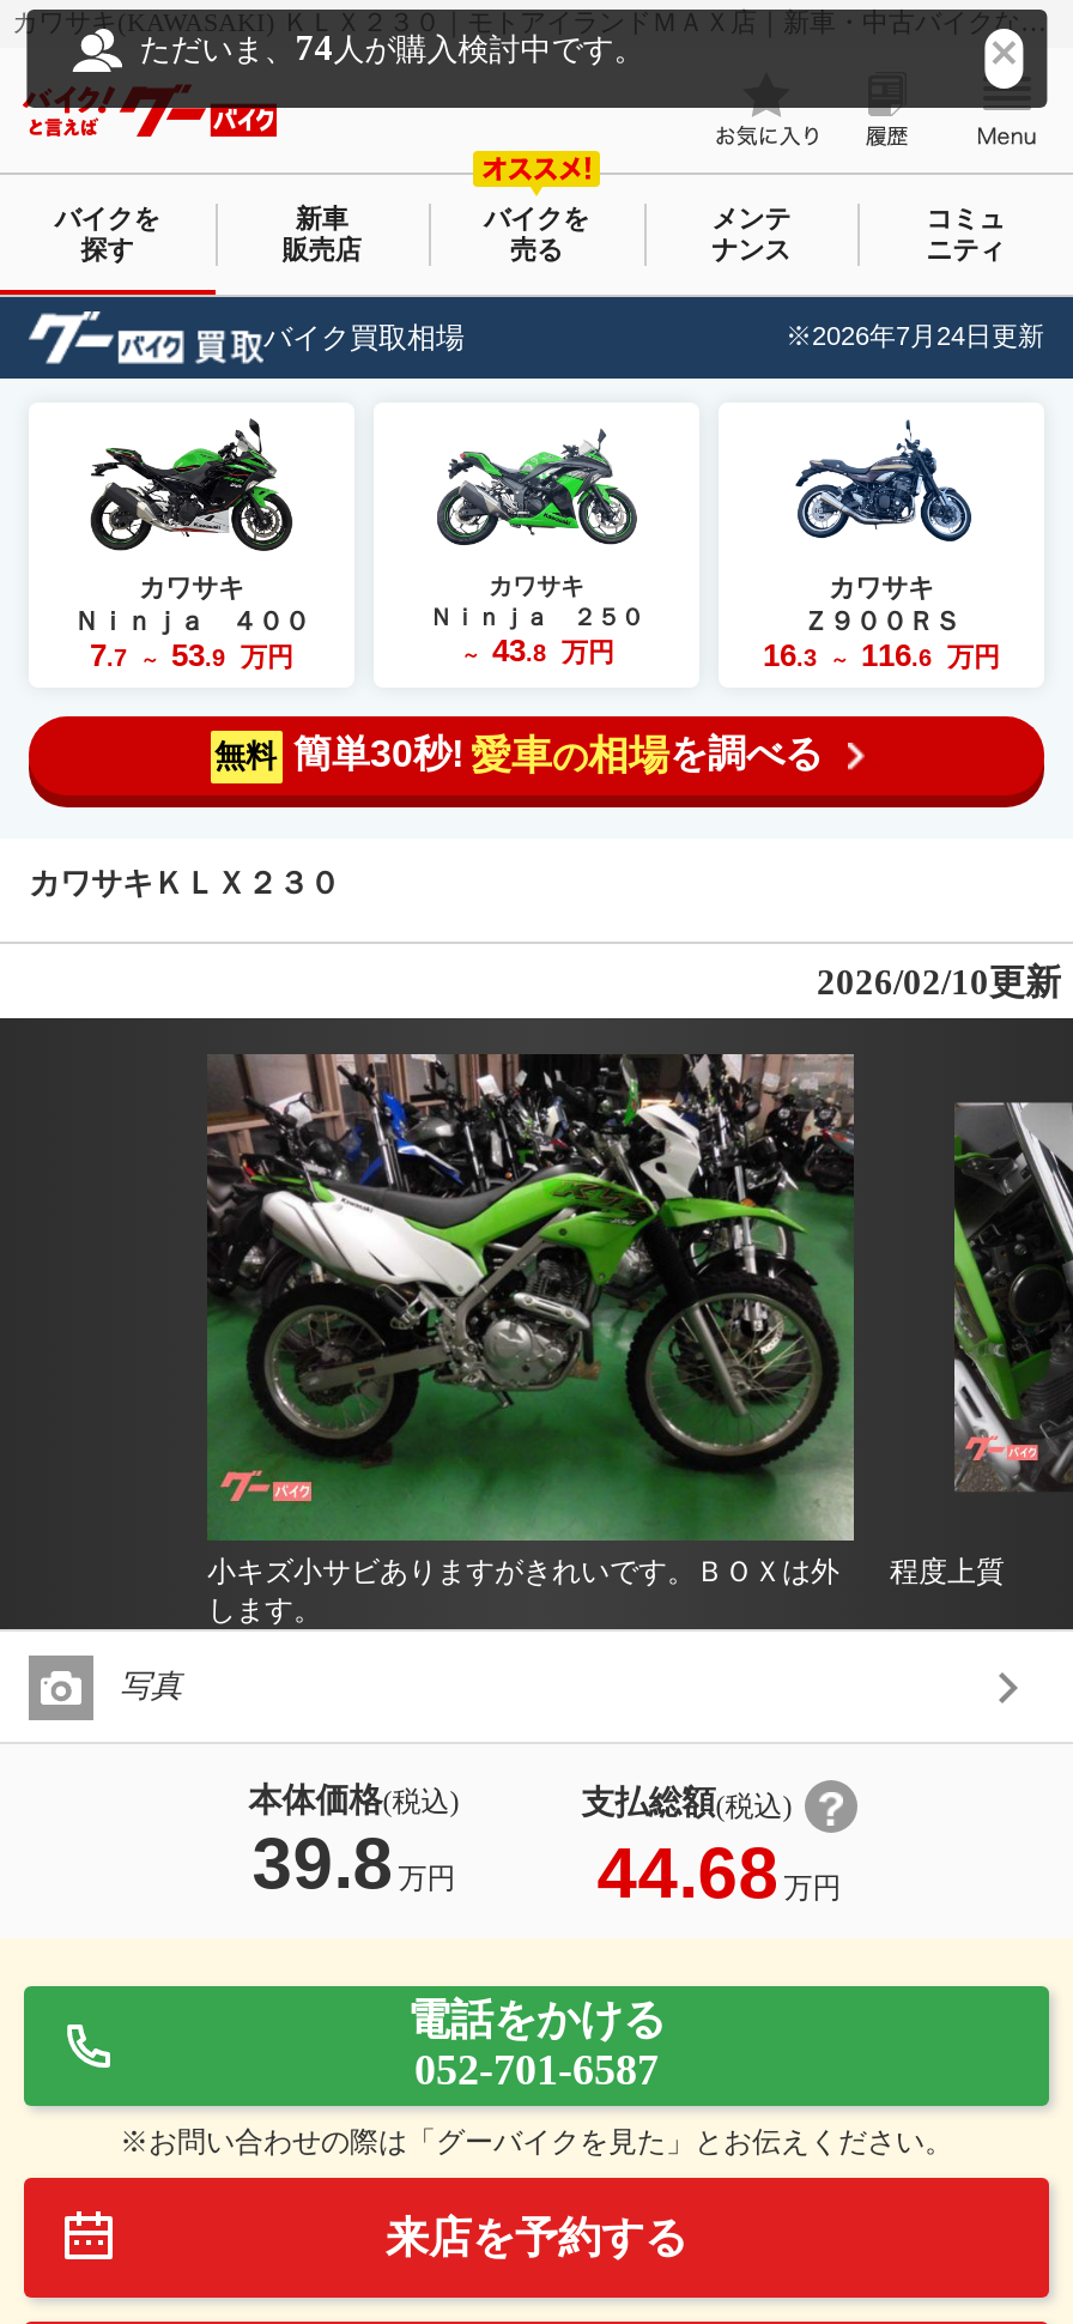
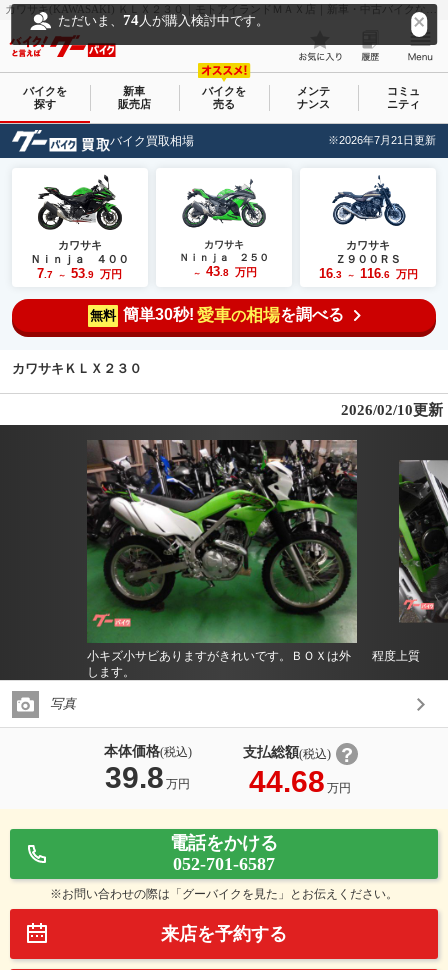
[786,322,1044,351] ※2026年7月24日更新 -> [328,134,436,146] ※2026年7月21日更新

